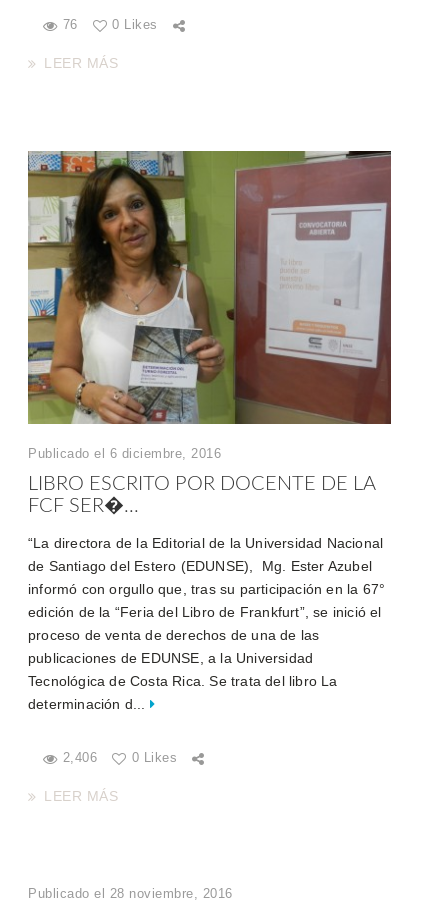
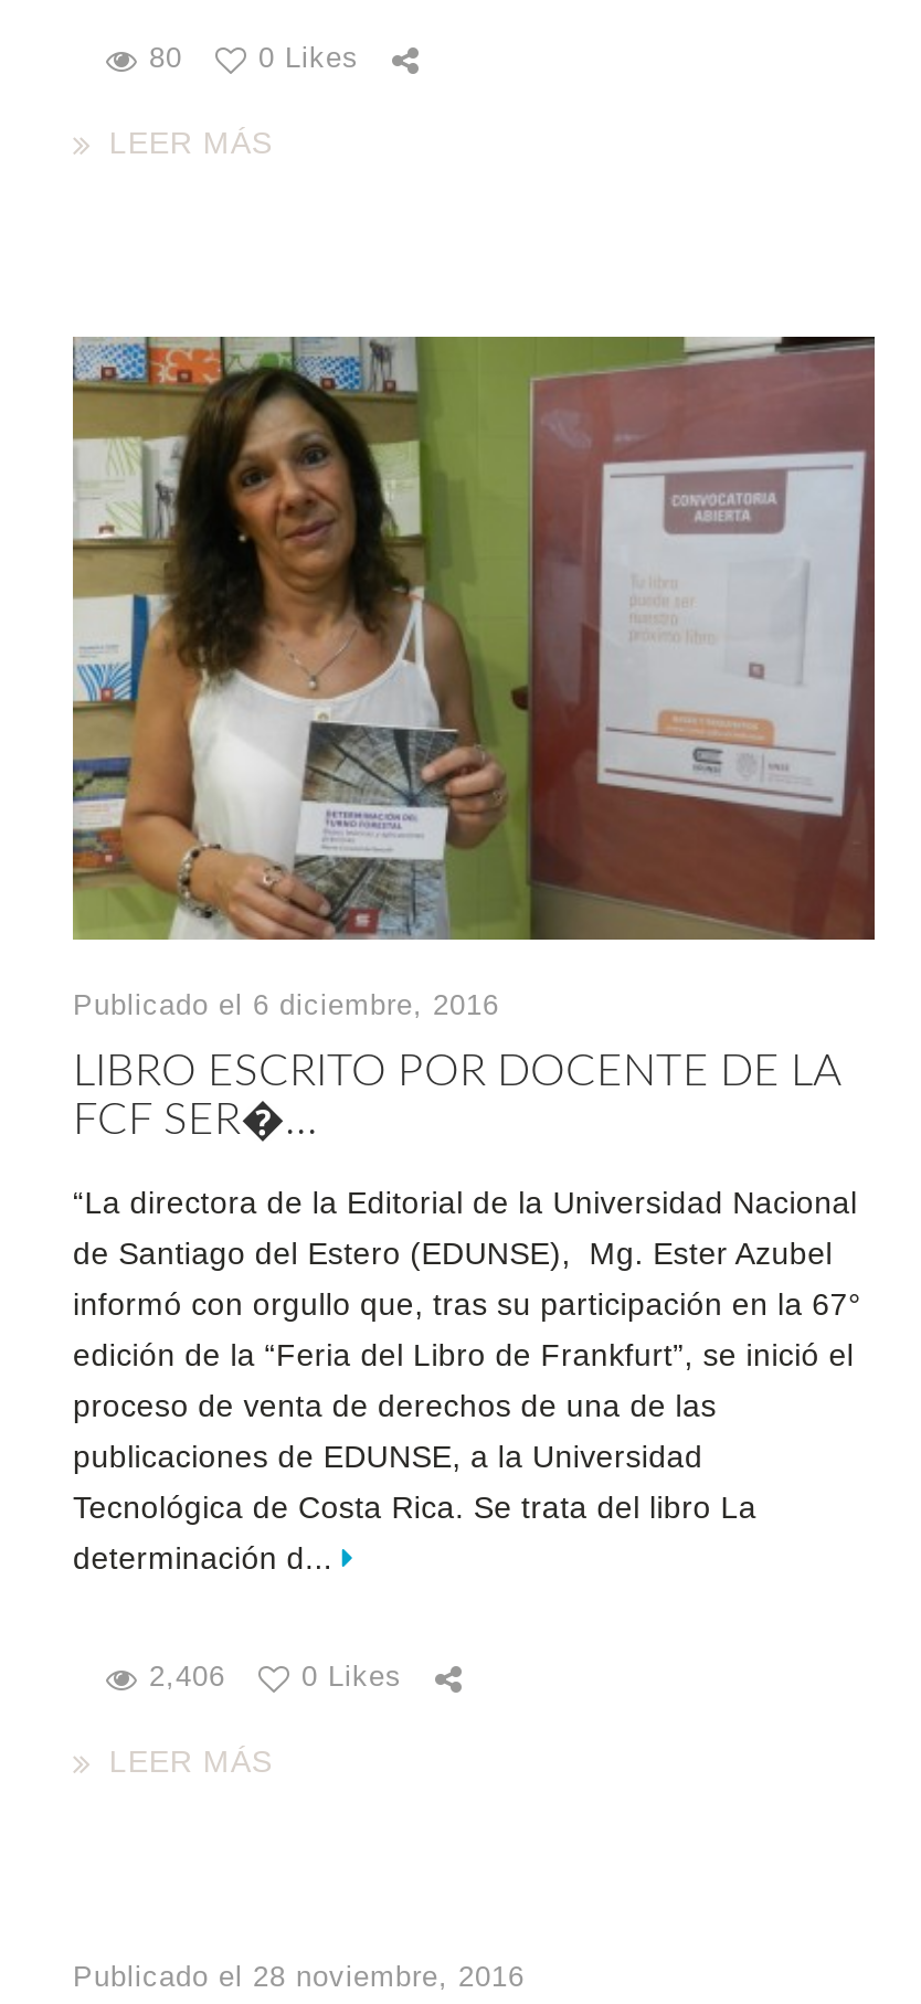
[62,17,77,32] 76 -> [149,41,182,74] 80

